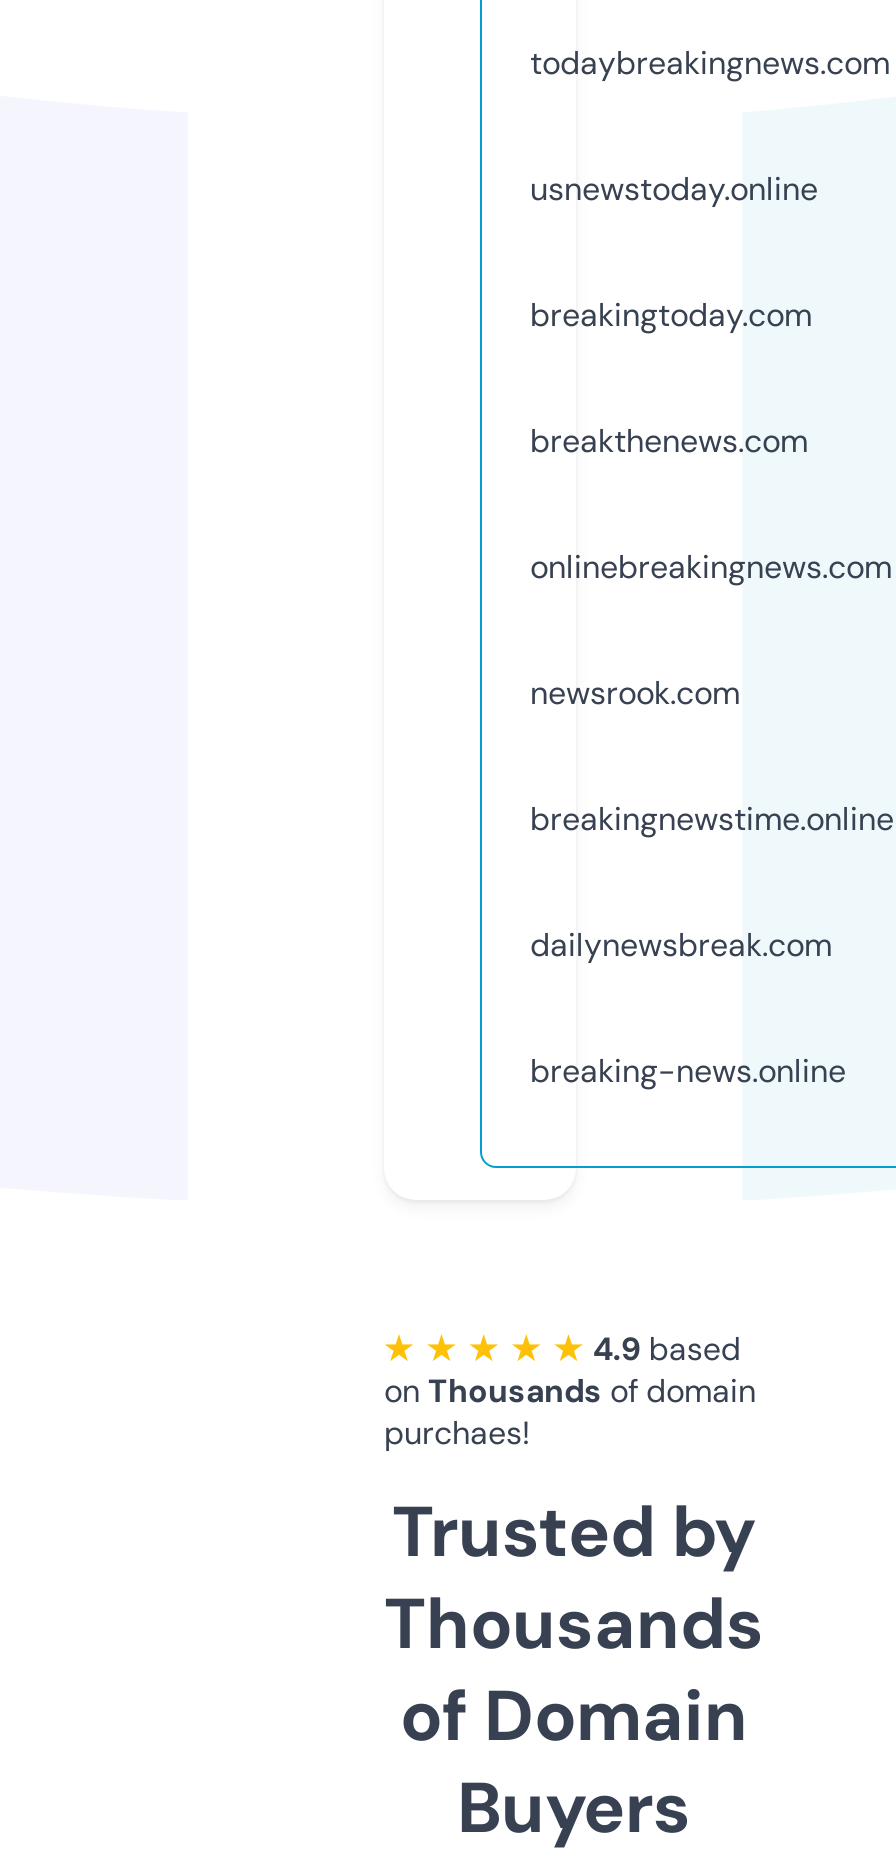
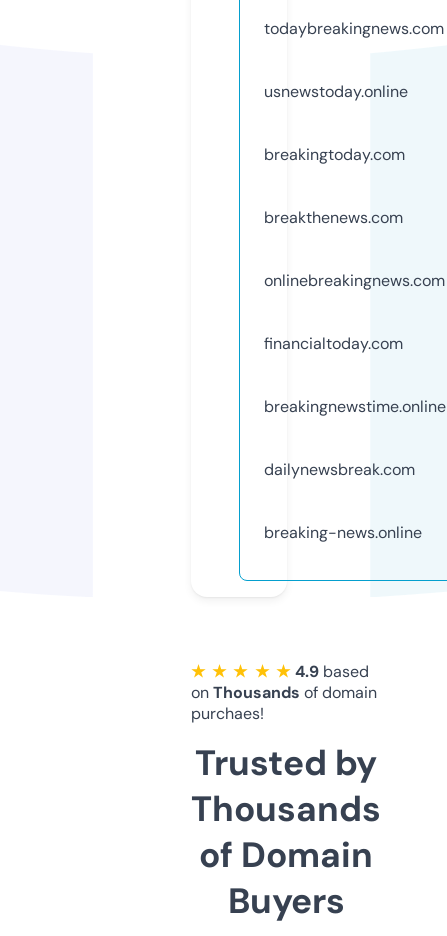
[530,672,740,714] newsrook.com -> [264,333,403,354] financialtoday.com

